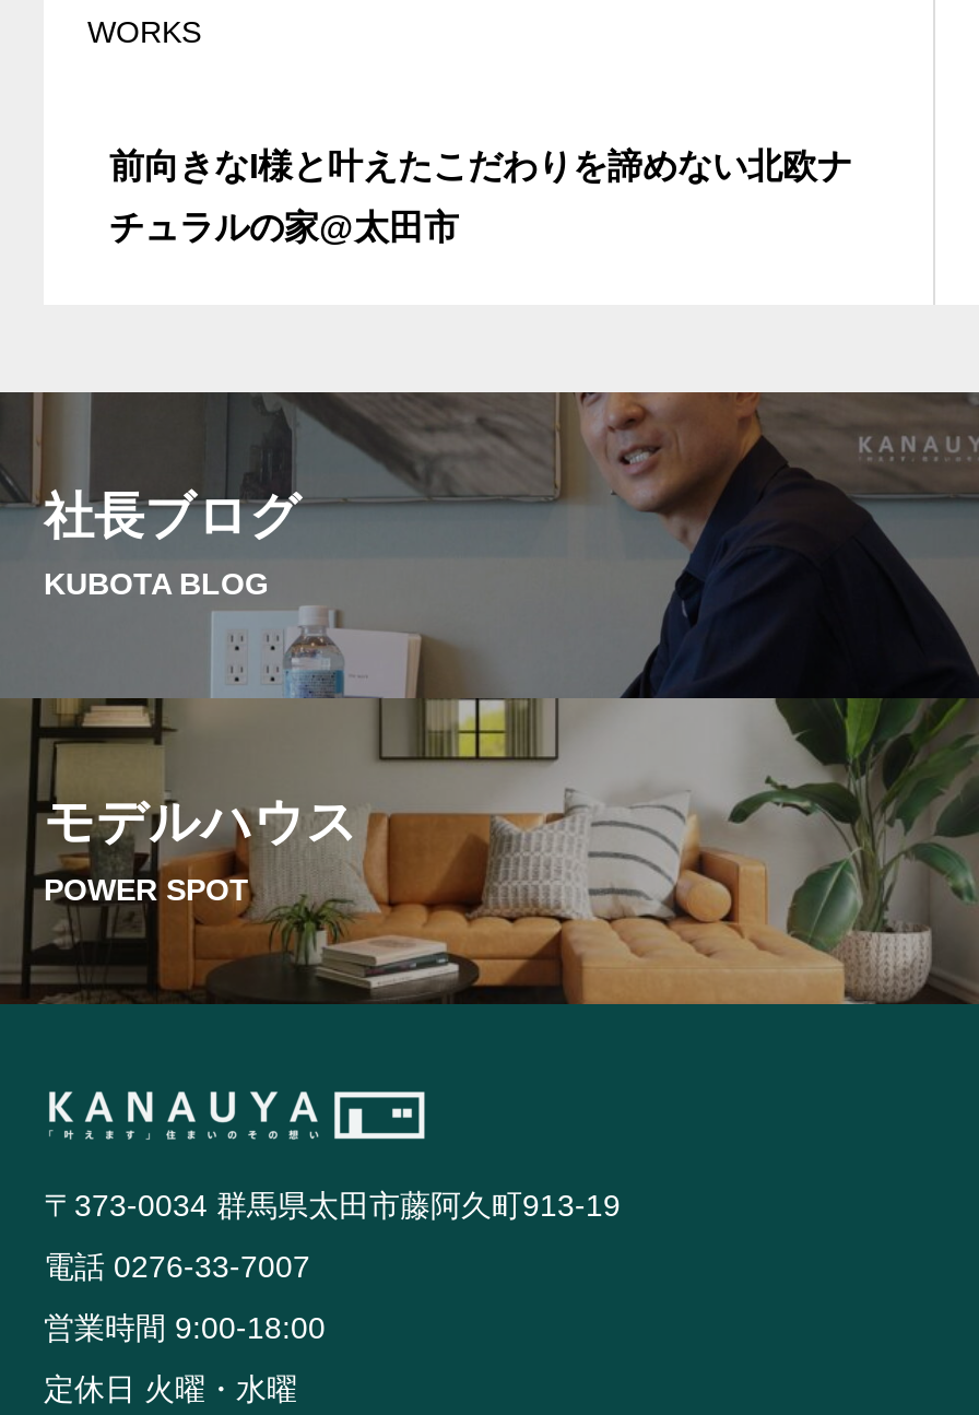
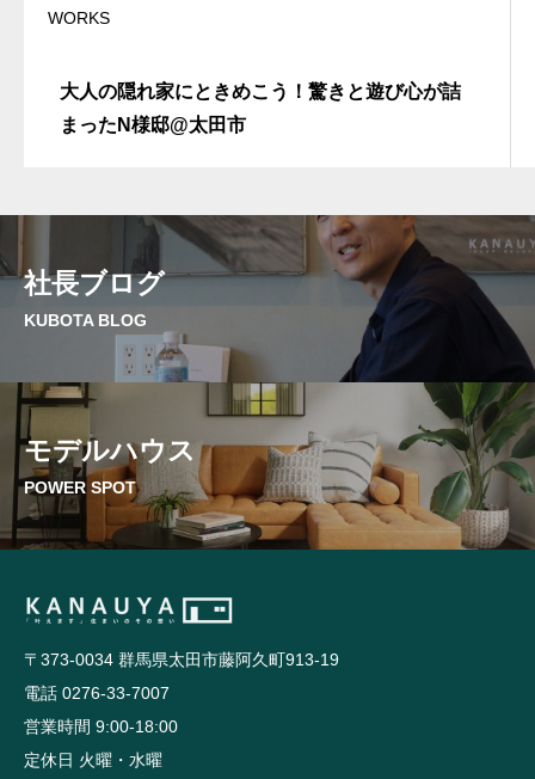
[109,147,852,184] 前向きなI様と叶えたこだわりを諦めない北欧ナ -> [60,81,461,101] 大人の隠れ家にときめこう！驚きと遊び心が詰
[109,208,459,245] チュラルの家@太田市 -> [60,114,246,135] まったN様邸@太田市

